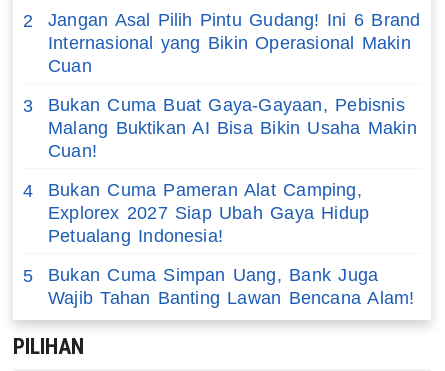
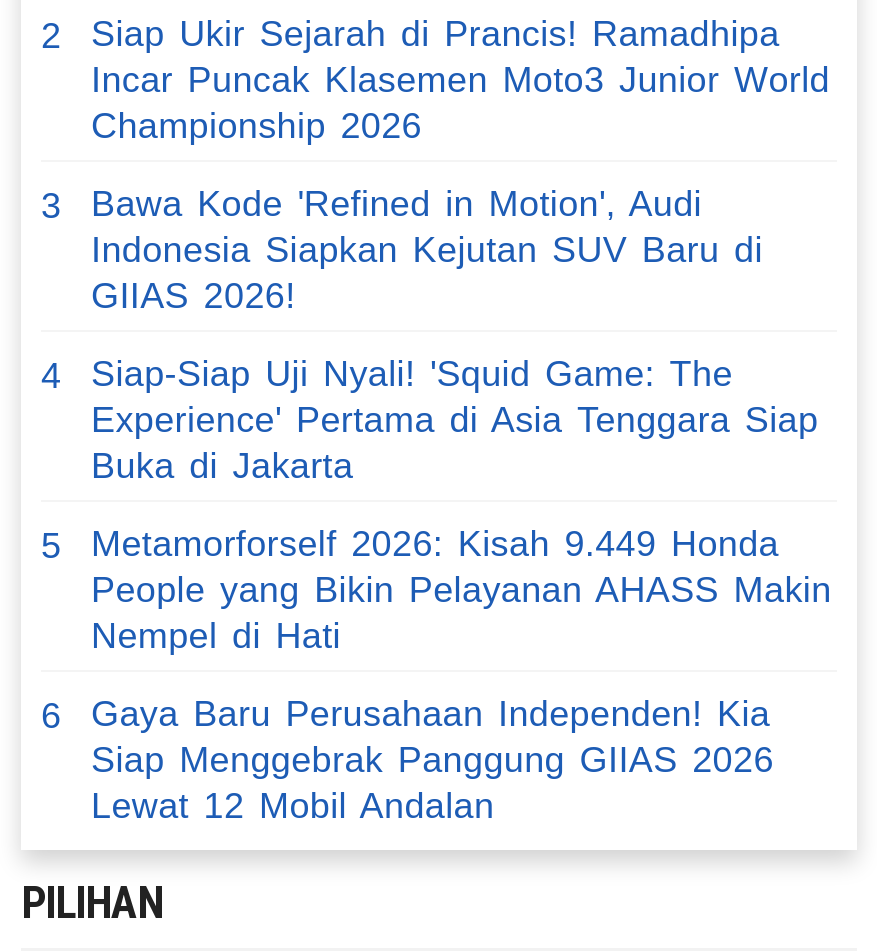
[48,10,420,76] Jangan Asal Pilih Pintu Gudang! Ini 6 Brand | Internasional yang Bikin Operasional Makin | Cuan -> [91,13,830,145] Siap Ukir Sejarah di Prancis! Ramadhipa | Incar Puncak Klasemen Moto3 Junior World | Championship 2026
[48,95,417,161] Bukan Cuma Buat Gaya-Gayaan, Pebisnis | Malang Buktikan AI Bisa Bikin Usaha Makin | Cuan! -> [91,183,763,315] Bawa Kode 'Refined in Motion', Audi | Indonesia Siapkan Kejutan SUV Baru di | GIIAS 2026!
[48,180,369,246] Bukan Cuma Pameran Alat Camping, | Explorex 2027 Siap Ubah Gaya Hidup | Petualang Indonesia! -> [91,353,818,485] Siap-Siap Uji Nyali! 'Squid Game: The | Experience' Pertama di Asia Tenggara Siap | Buka di Jakarta
[48,265,414,308] Bukan Cuma Simpan Uang, Bank Juga | Wajib Tahan Banting Lawan Bencana Alam! -> [41,523,832,825] Metamorforself 2026: Kisah 9.449 Honda | People yang Bikin Pelayanan AHASS Makin | Nempel di Hati | 6 | Gaya Baru Perusahaan Independen! Kia | Siap Menggebrak Panggung GIIAS 2026 | Lewat 12 Mobil Andalan

